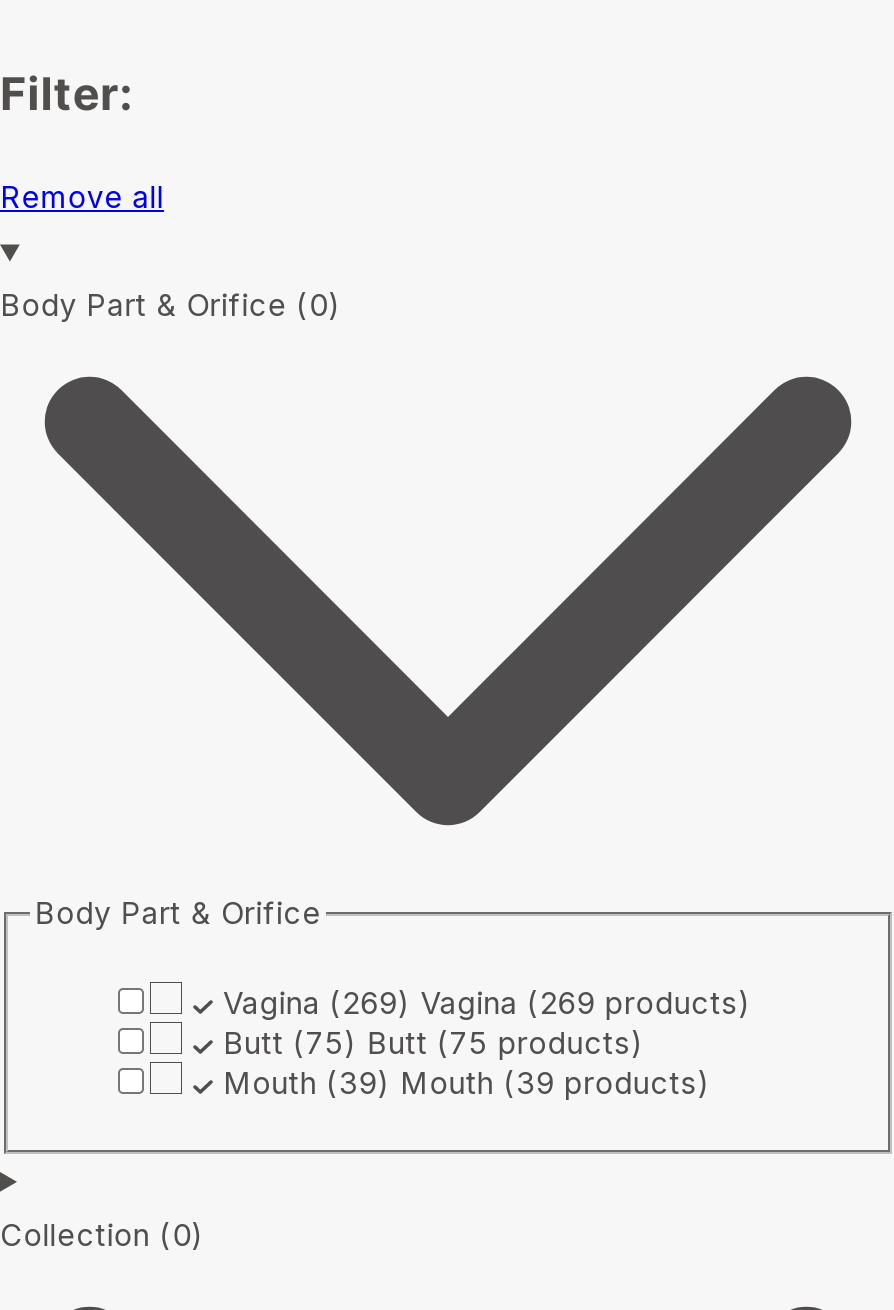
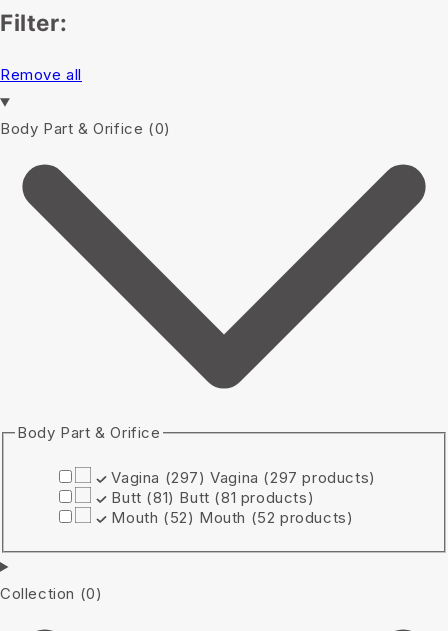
[223,983,752,1021] Vagina (269) Vagina (269 products) -> [111,467,376,486] Vagina (297) Vagina (297 products)
[223,1023,644,1061] Butt (75) Butt (75 products) -> [111,487,314,506] Butt (81) Butt (81 products)
[223,1063,711,1101] Mouth (39) Mouth (39 products) -> [111,507,353,526] Mouth (52) Mouth (52 products)

